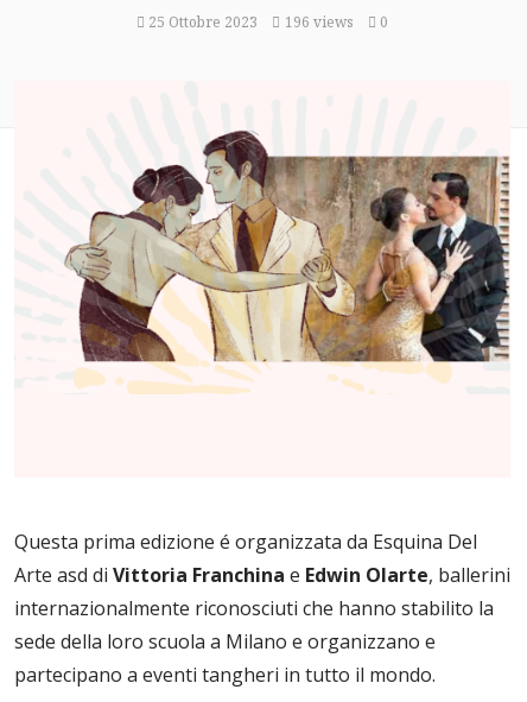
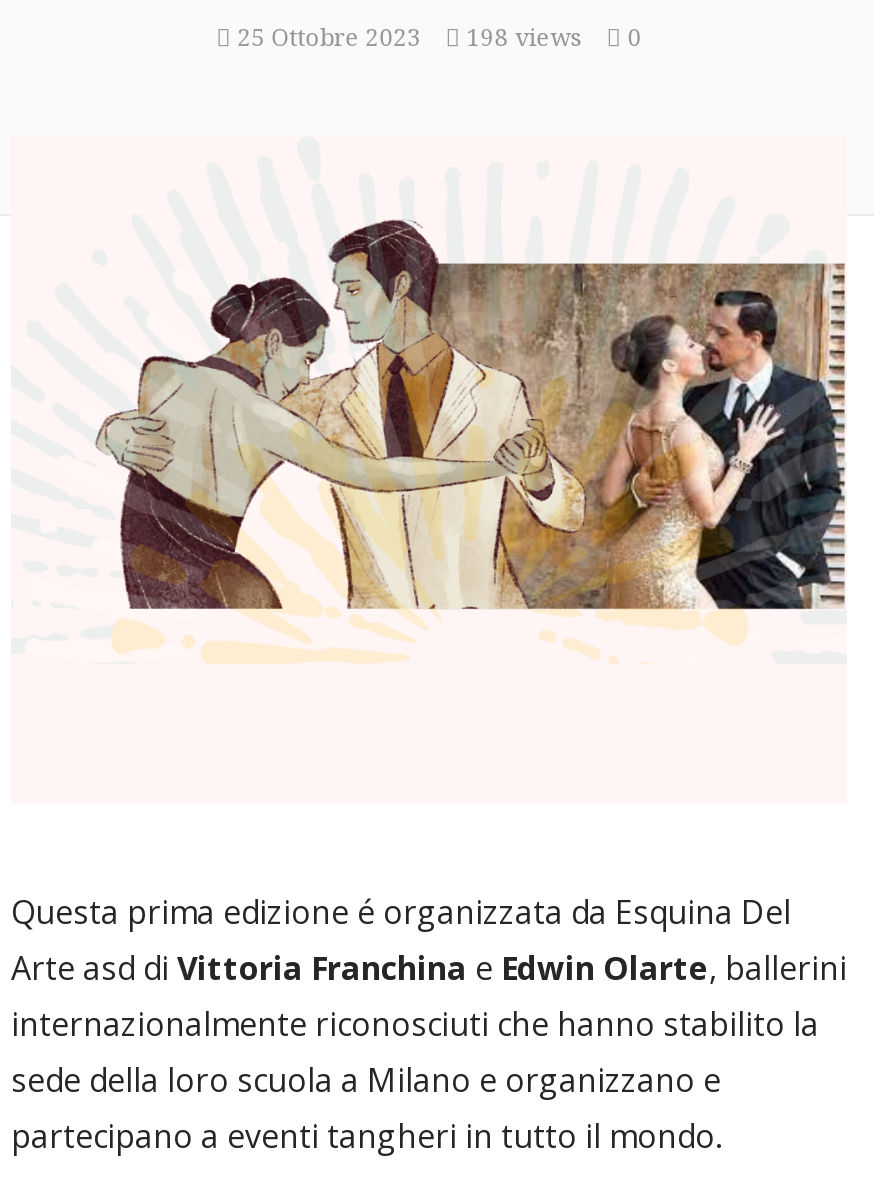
[149,12,389,32] 25 Ottobre 2023 196 views 0 -> [237,20,642,54] 25 Ottobre 2023 198 views 0

